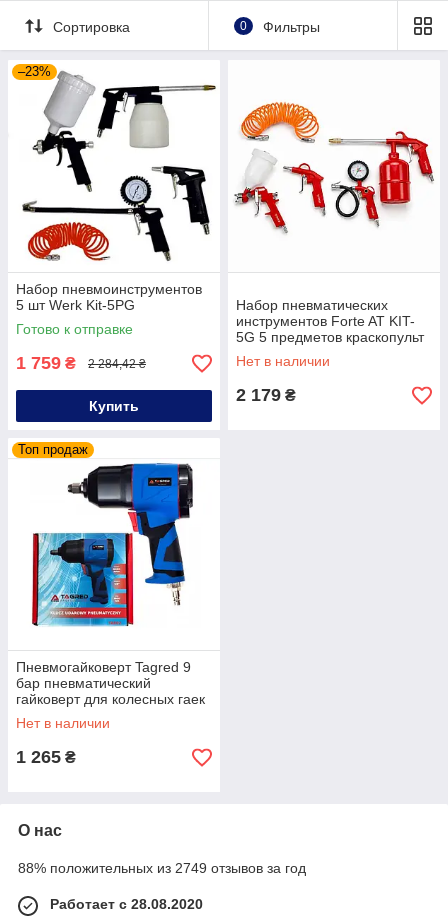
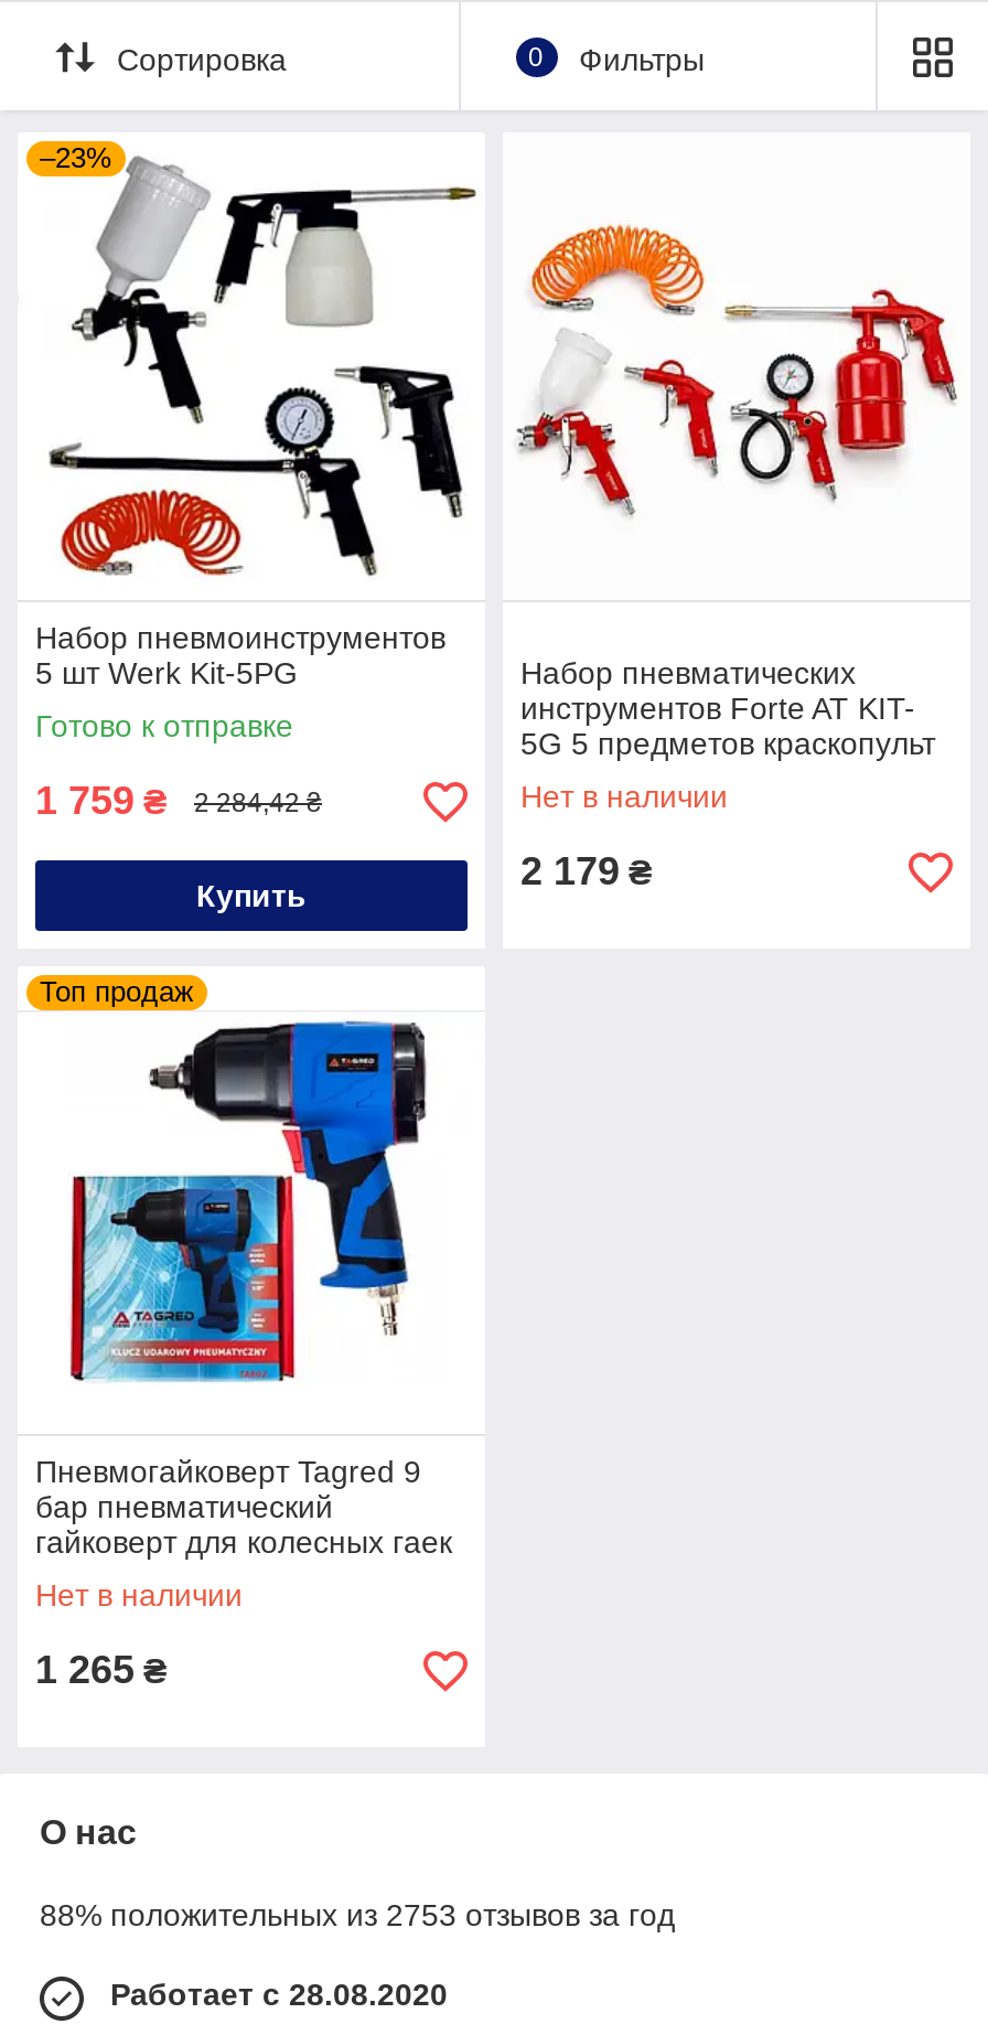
[18,860,306,876] 88% положительных из 2749 отзывов за год -> [40,1897,675,1932] 88% положительных из 2753 отзывов за год

